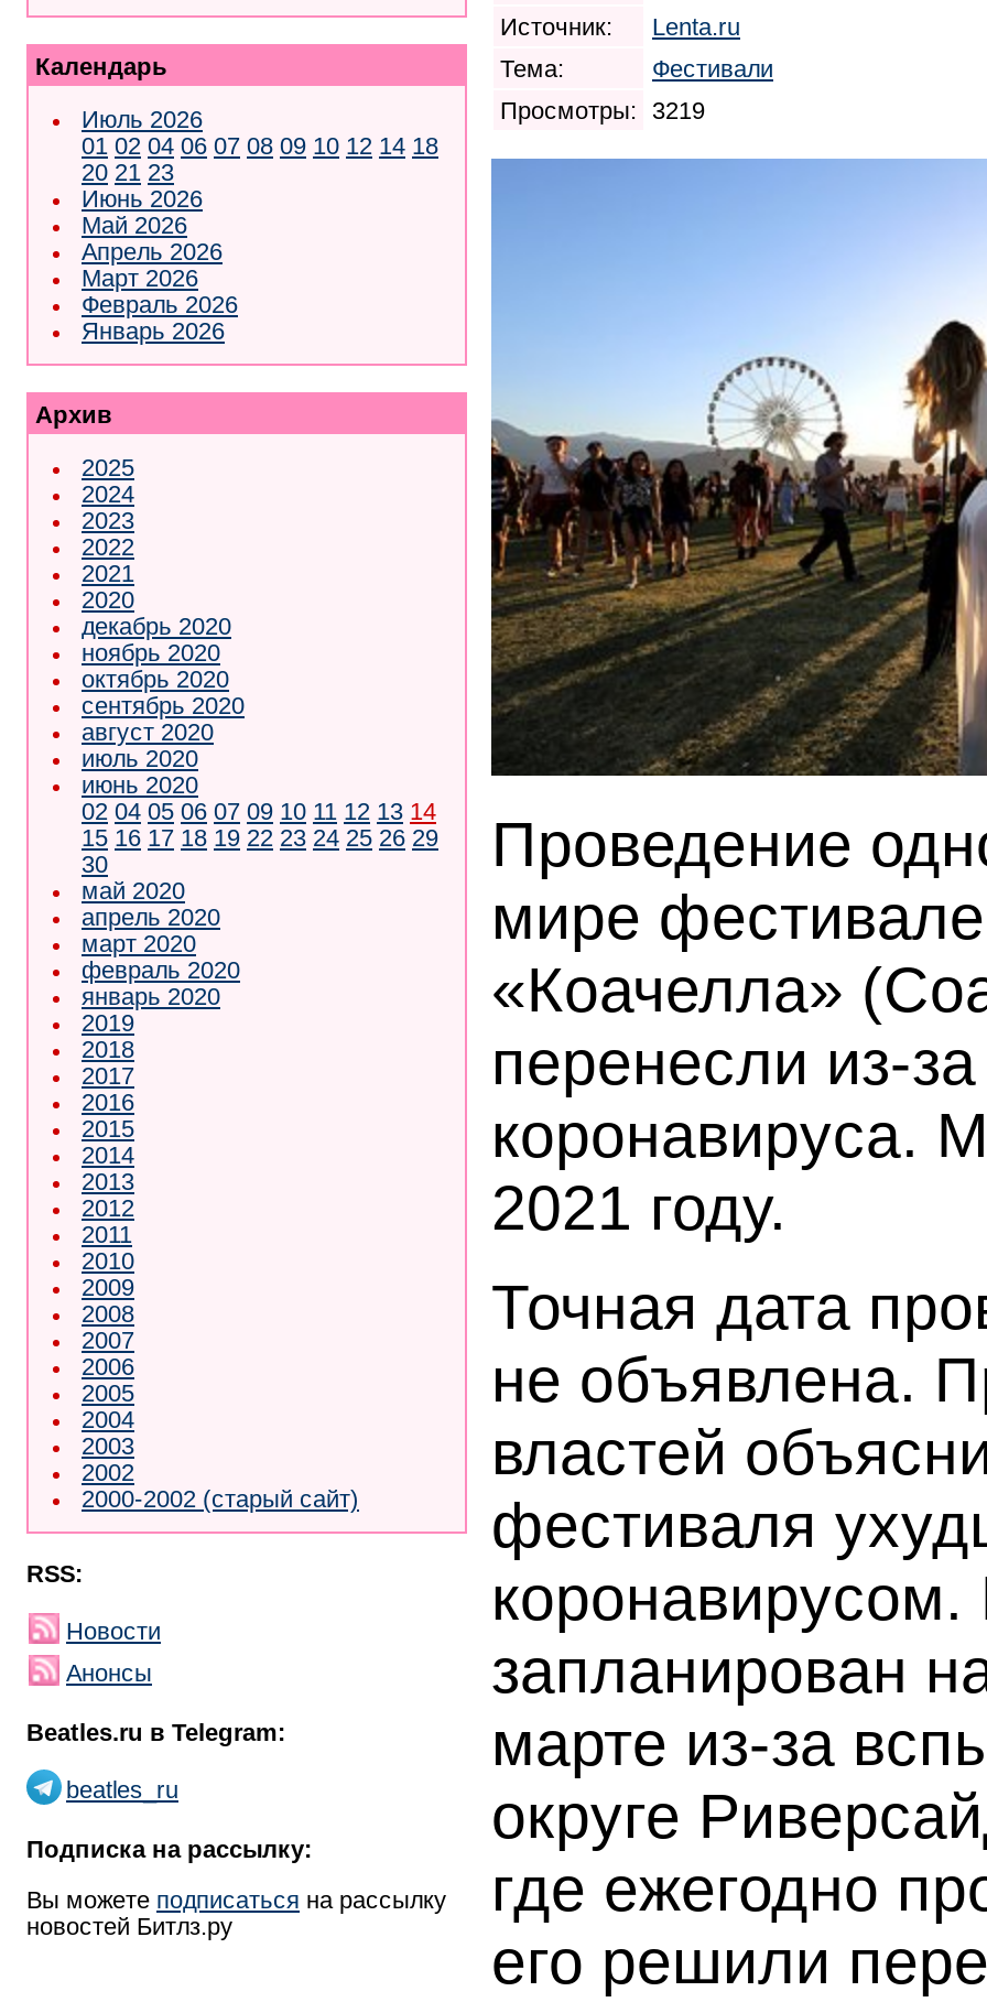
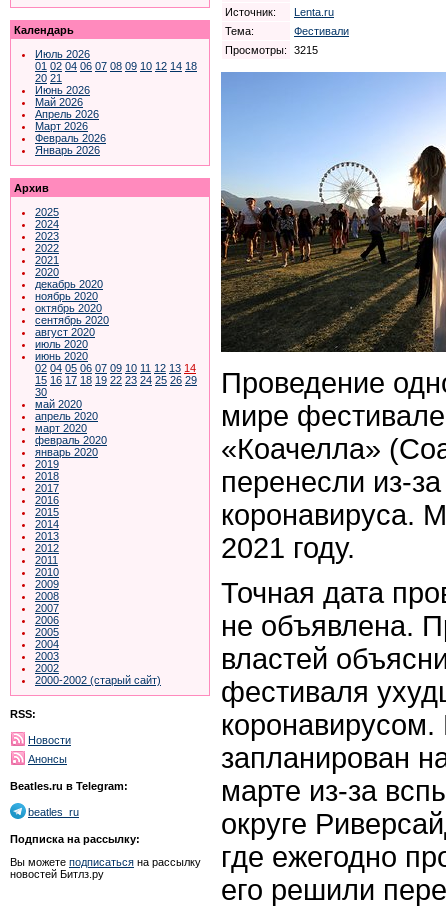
[500,96,705,123] Просмотры: 3219 -> [225,44,318,56] Просмотры: 3215
[82,159,174,185] 20 21 23 -> [35,72,62,84] 20 21

